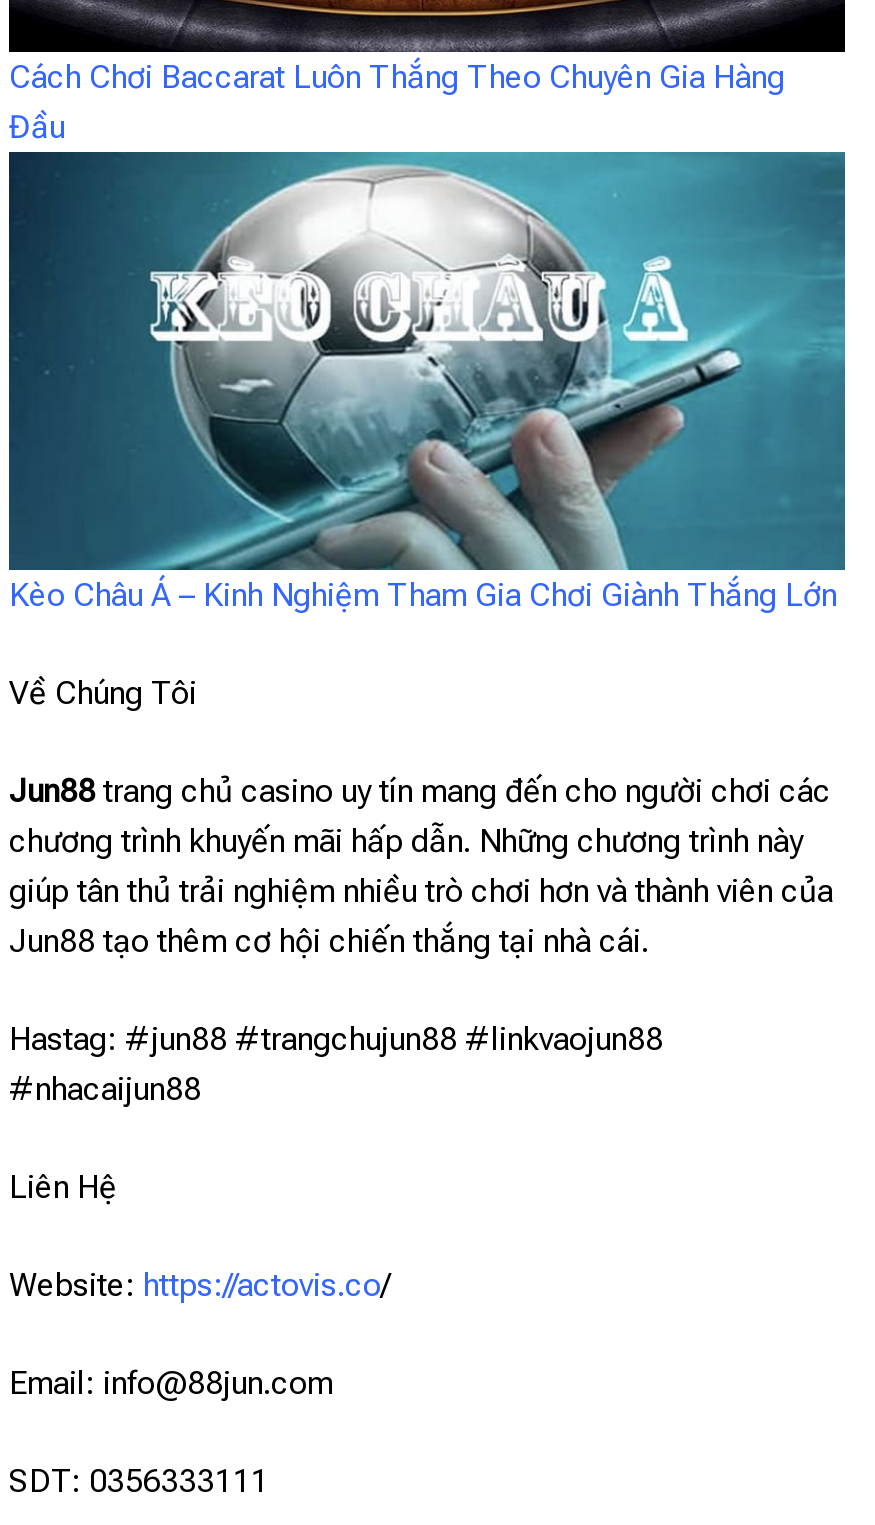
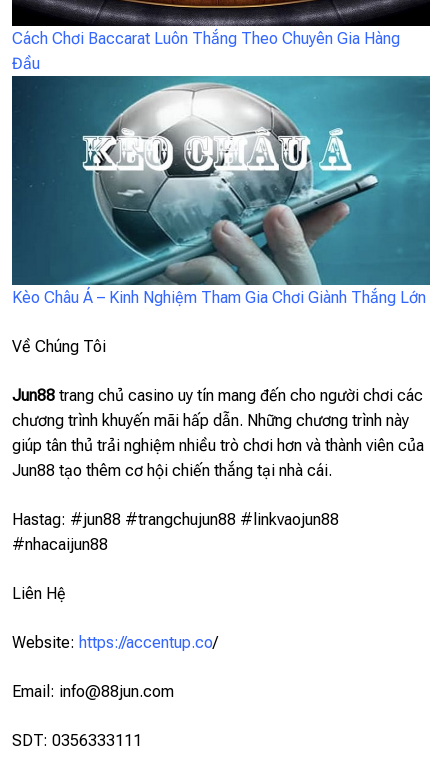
[9,1266,391,1304] Website: https://actovis.co/ -> [12,633,218,652] Website: https://accentup.co/

